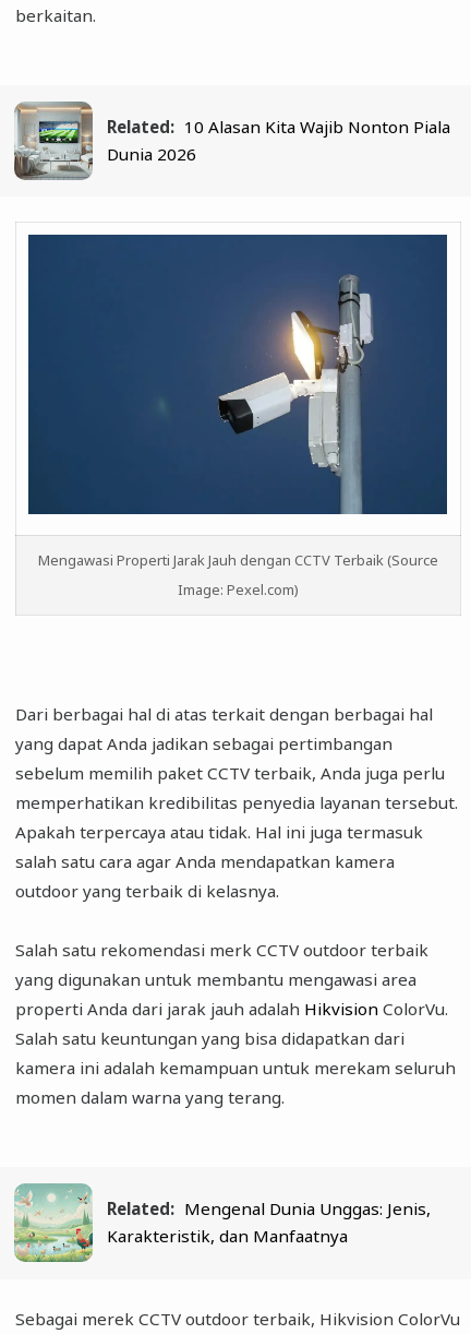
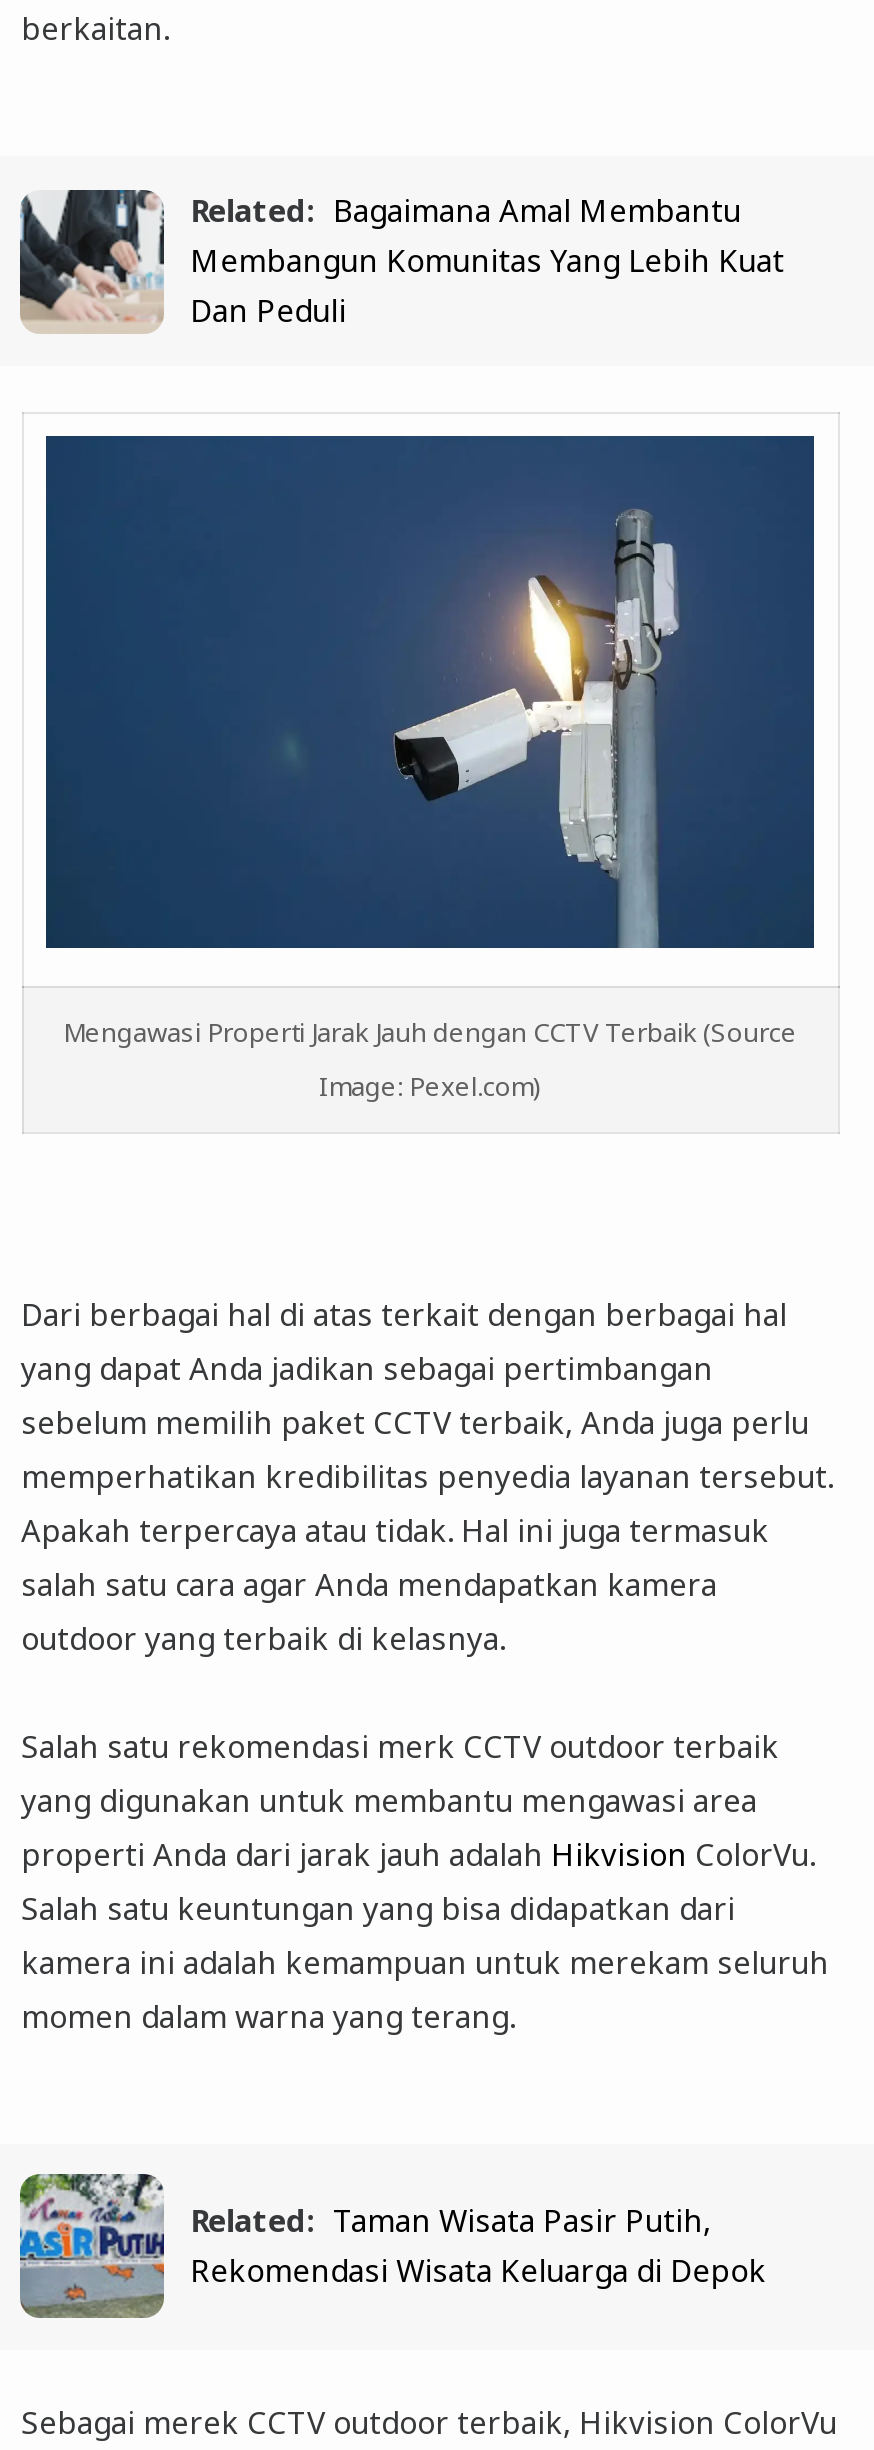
[14,103,451,180] [image] | Related: 10 Alasan Kita Wajib Nonton Piala | Dunia 2026 -> [18,188,784,332] [image] | Related: Bagaimana Amal Membantu | Membangun Komunitas Yang Lebih Kuat | Dan Peduli
[13,1183,431,1262] [image] | Related: Mengenal Dunia Unggas: Jenis, | Karakteristik, dan Manfaatnya -> [18,2172,766,2318] [image] | Related: Taman Wisata Pasir Putih, | Rekomendasi Wisata Keluarga di Depok

